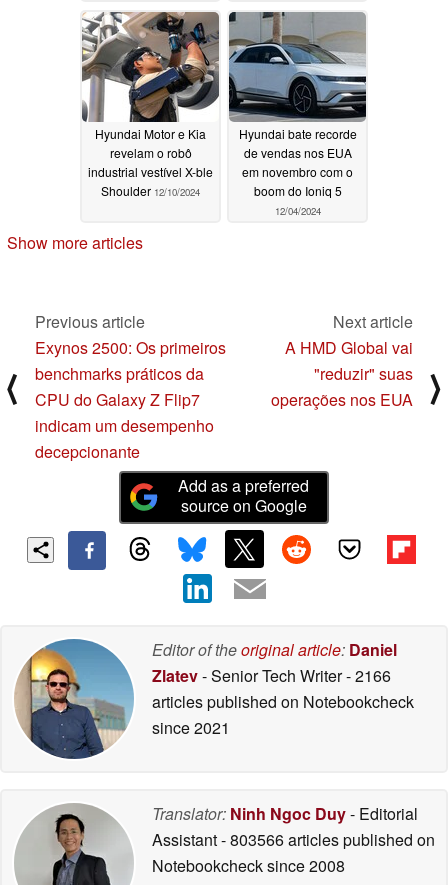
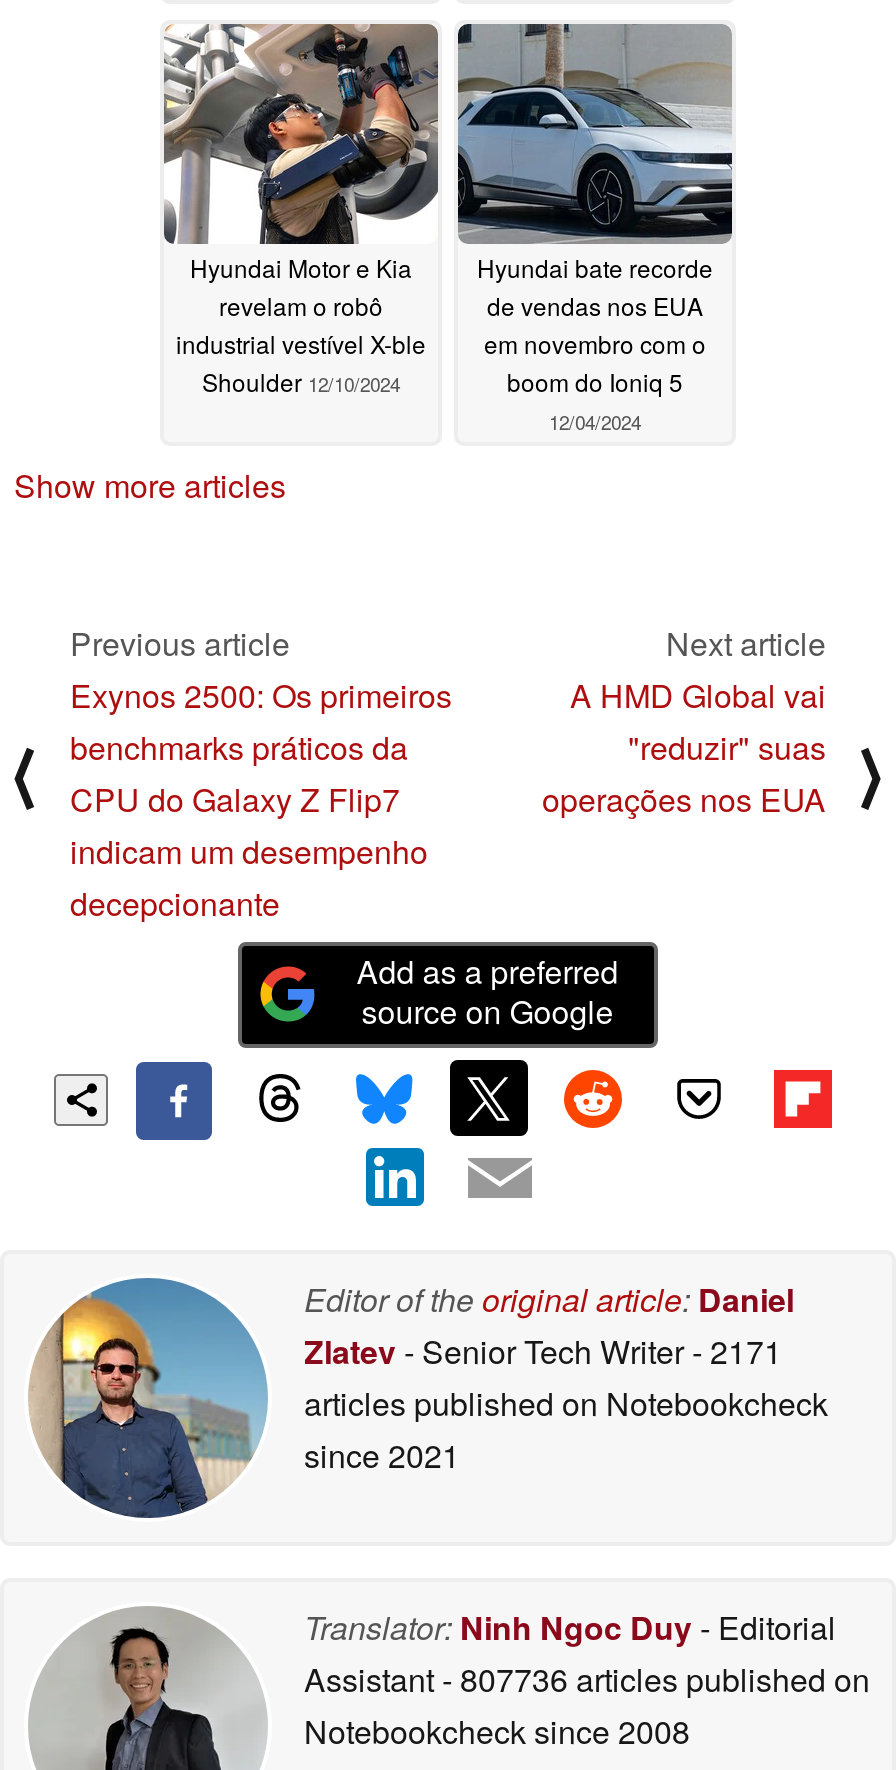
[152,664,391,687] Zlatev - Senior Tech Writer - 2166 -> [304,1328,782,1374] Zlatev - Senior Tech Writer - 2171
[152,828,435,851] Assistant - 803566 articles published on -> [304,1656,870,1702] Assistant - 807736 articles published on

